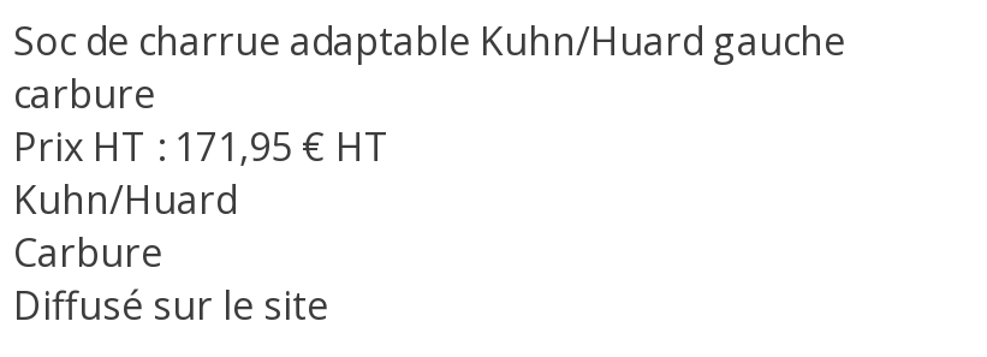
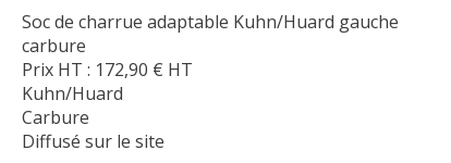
[13,121,391,174] Prix HT : 171,95 € HT -> [22,58,193,82] Prix HT : 172,90 € HT

